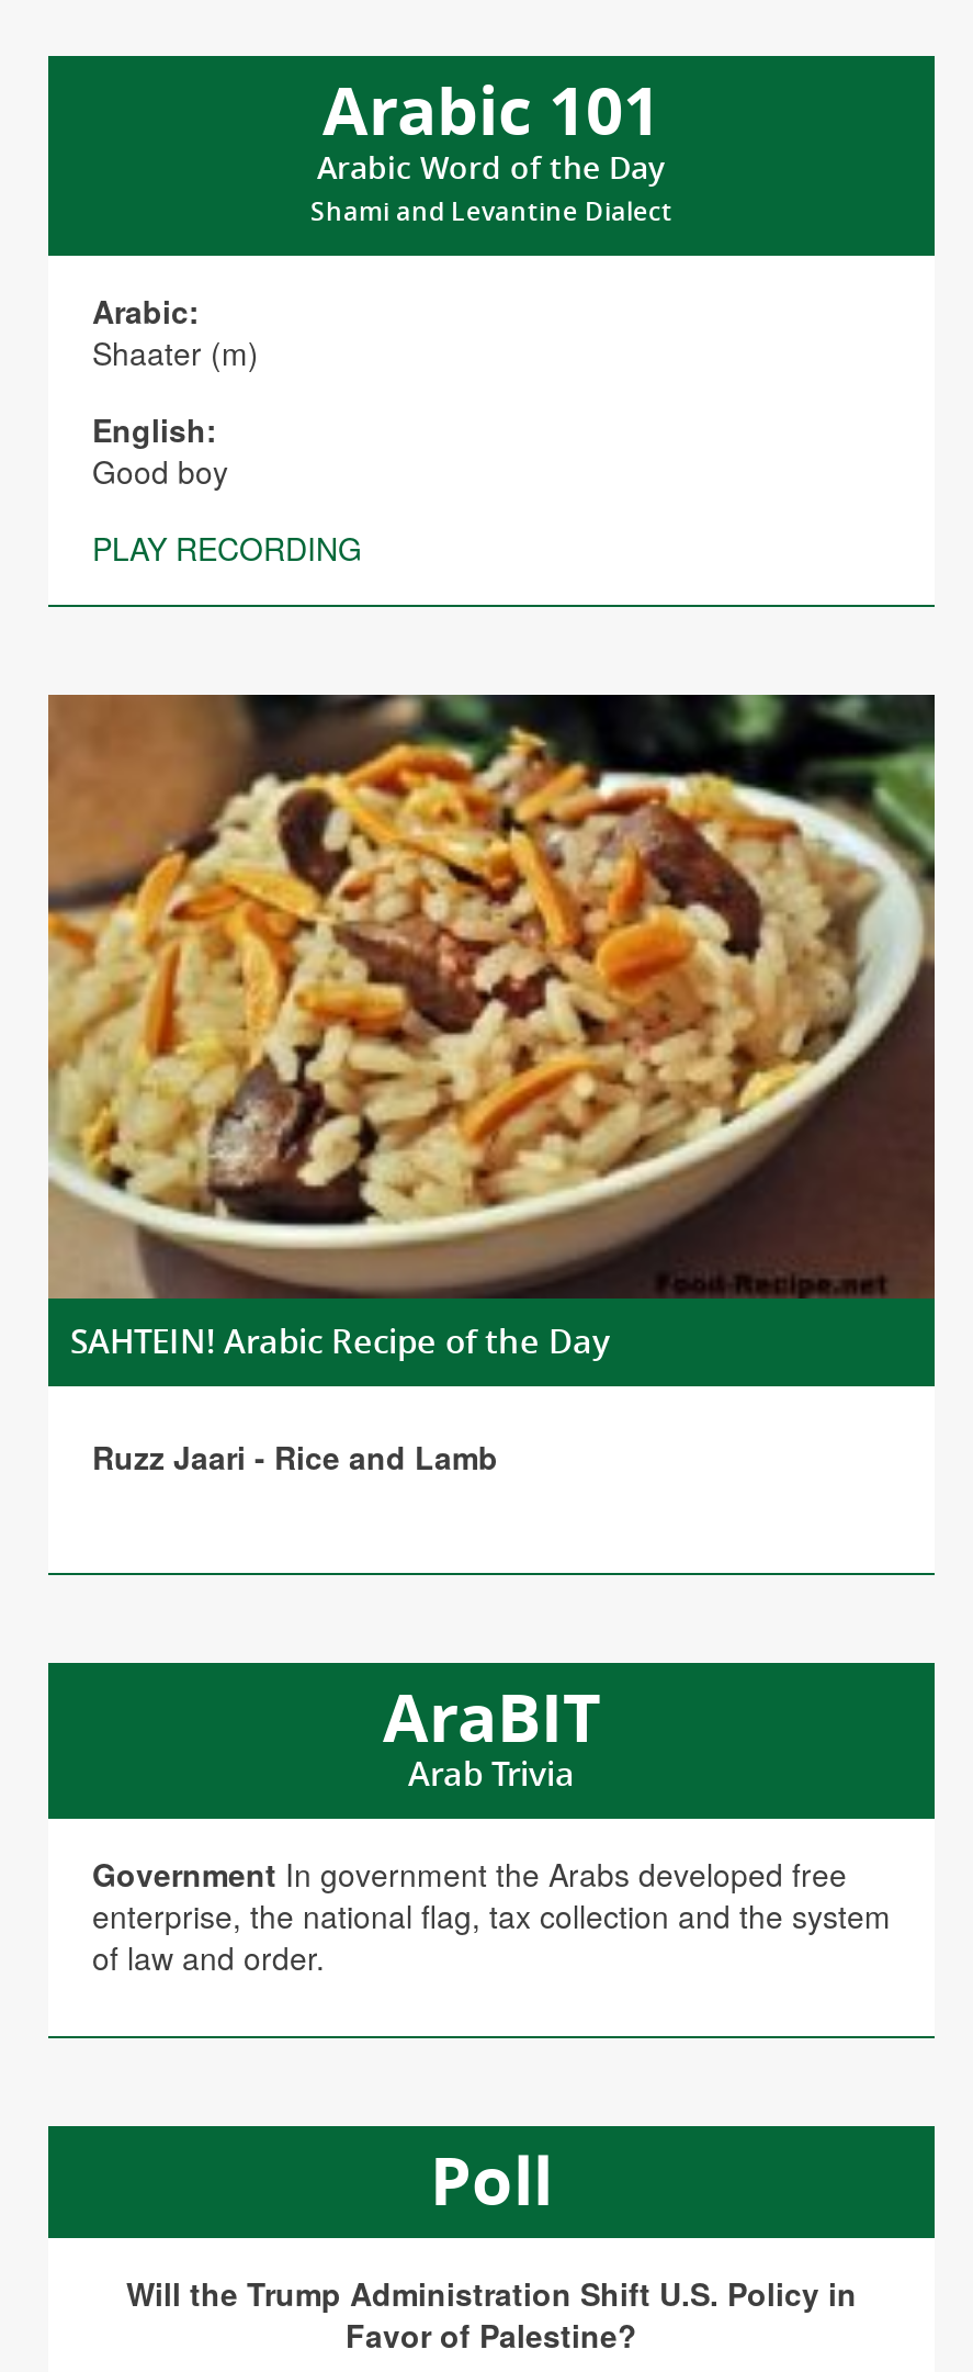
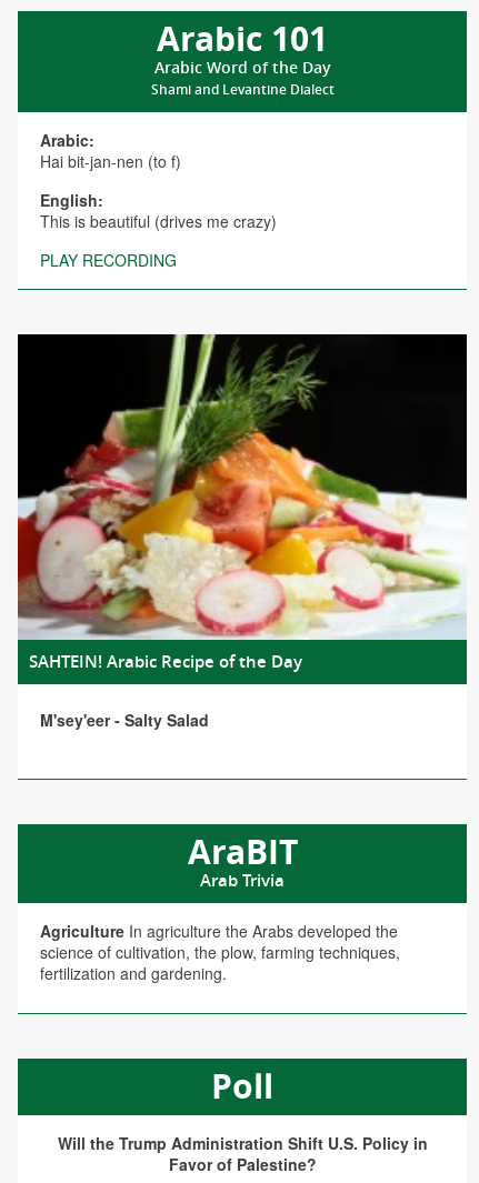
[92,331,259,375] Shaater (m) -> [40,150,181,173] Hai bit-jan-nen (to f)
[92,450,228,494] Good boy -> [40,210,277,233] This is beautiful (drives me crazy)
[46,693,937,1301] [image] -> [17,333,468,641] [image]
[92,1435,498,1479] Ruzz Jaari - Rice and Lamb -> [40,709,209,731] M'sey'eer - Salty Salad
[92,1852,891,1979] Government In government the Arabs developed free | enterprise, the national flag, tax collection and the system | of law and order. -> [40,920,400,984] Agriculture In agriculture the Arabs developed the | science of cultivation, the plow, farming techniques, | fertilization and gardening.

